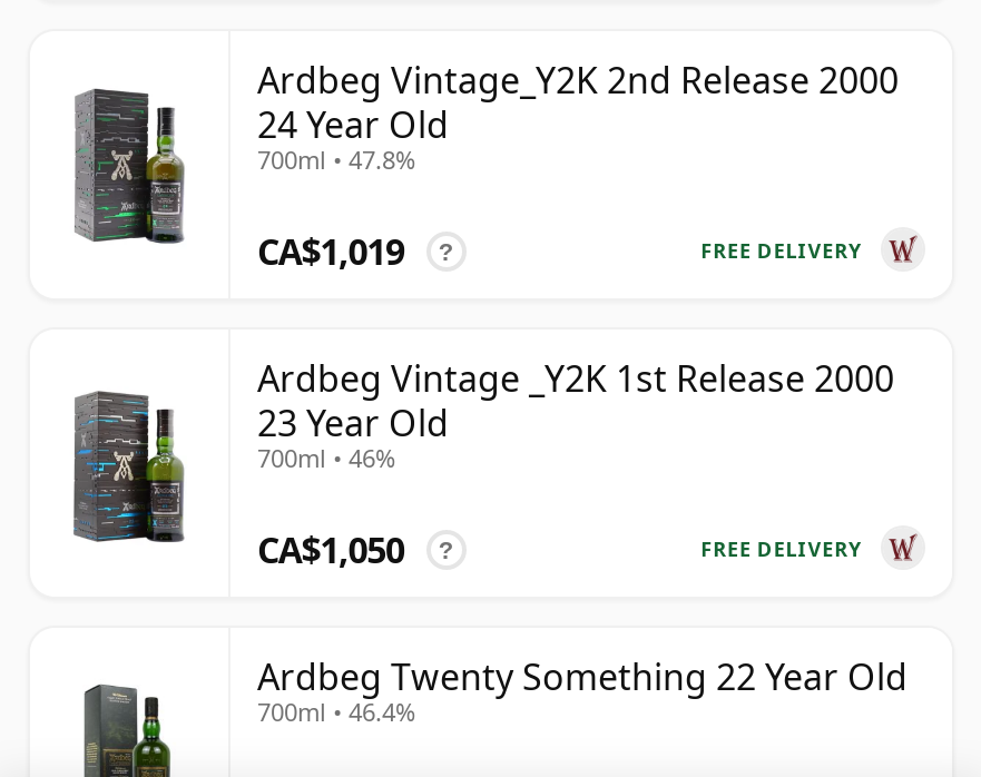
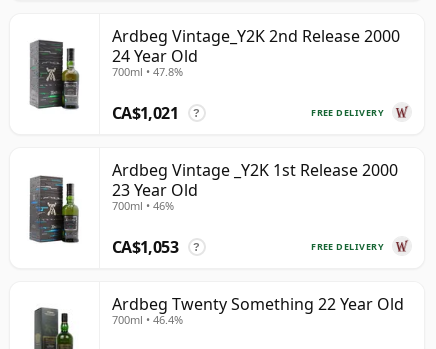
[257,228,404,277] CA$1,019 -> [112,102,178,124] CA$1,021
[257,526,404,575] CA$1,050 -> [112,236,178,258] CA$1,053

